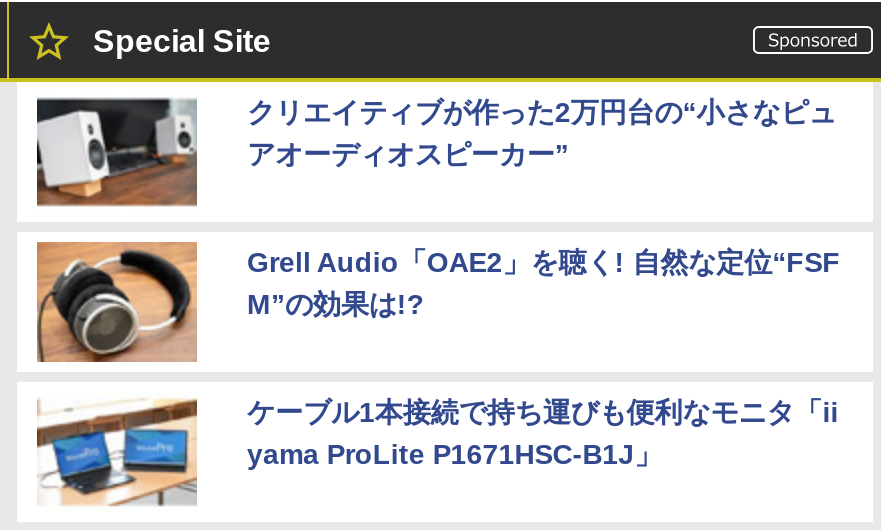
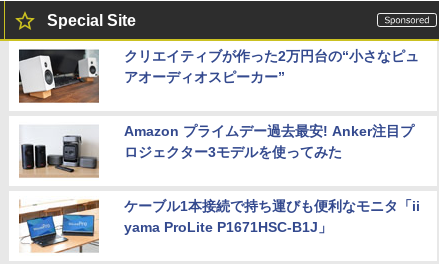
[35,240,840,364] [image] | Grell Audio「OAE2」を聴く! 自然な定位“FSF | M”の効果は!? -> [19,121,414,181] [image] | Amazon プライムデー過去最安! Anker注目プ | ロジェクター3モデルを使ってみた

